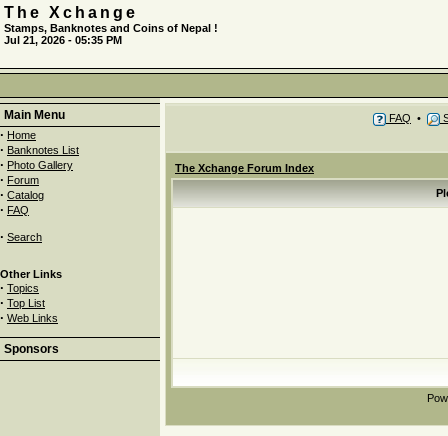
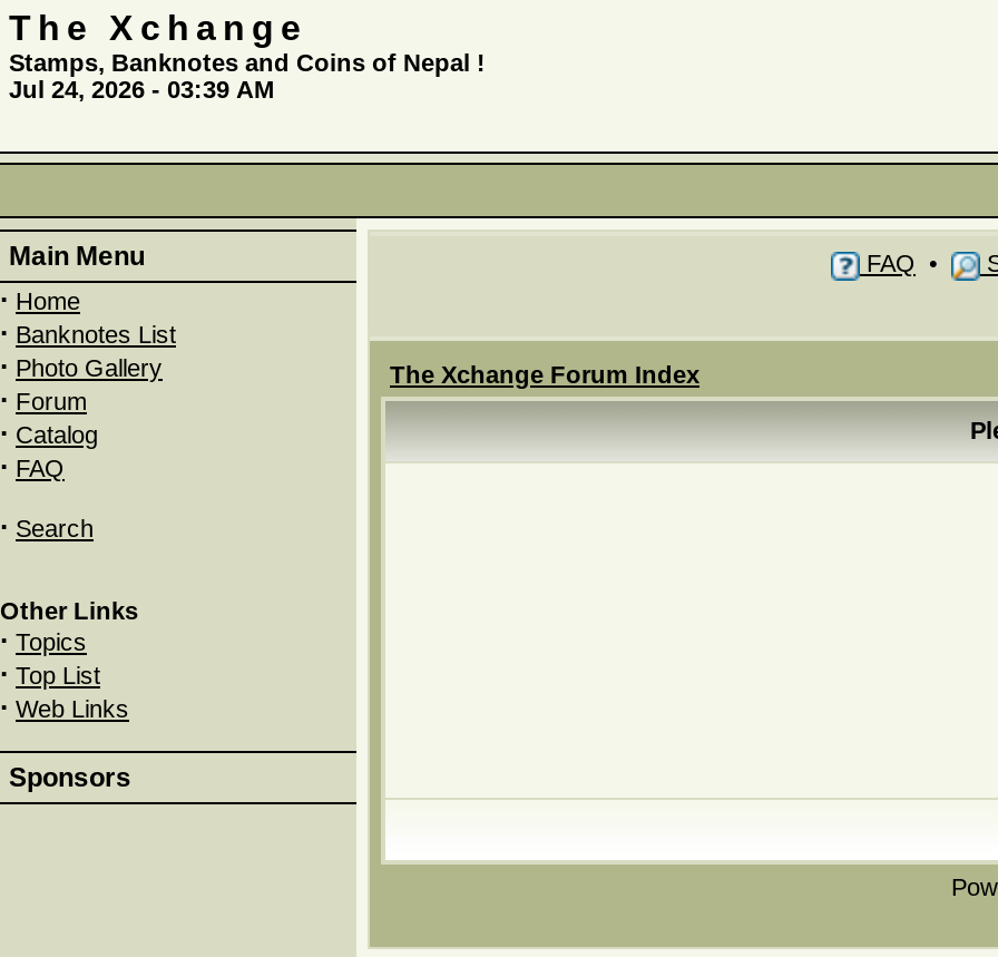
[4,34,122,46] Jul 21, 2026 - 05:35 PM -> [9,76,274,102] Jul 24, 2026 - 03:39 AM

